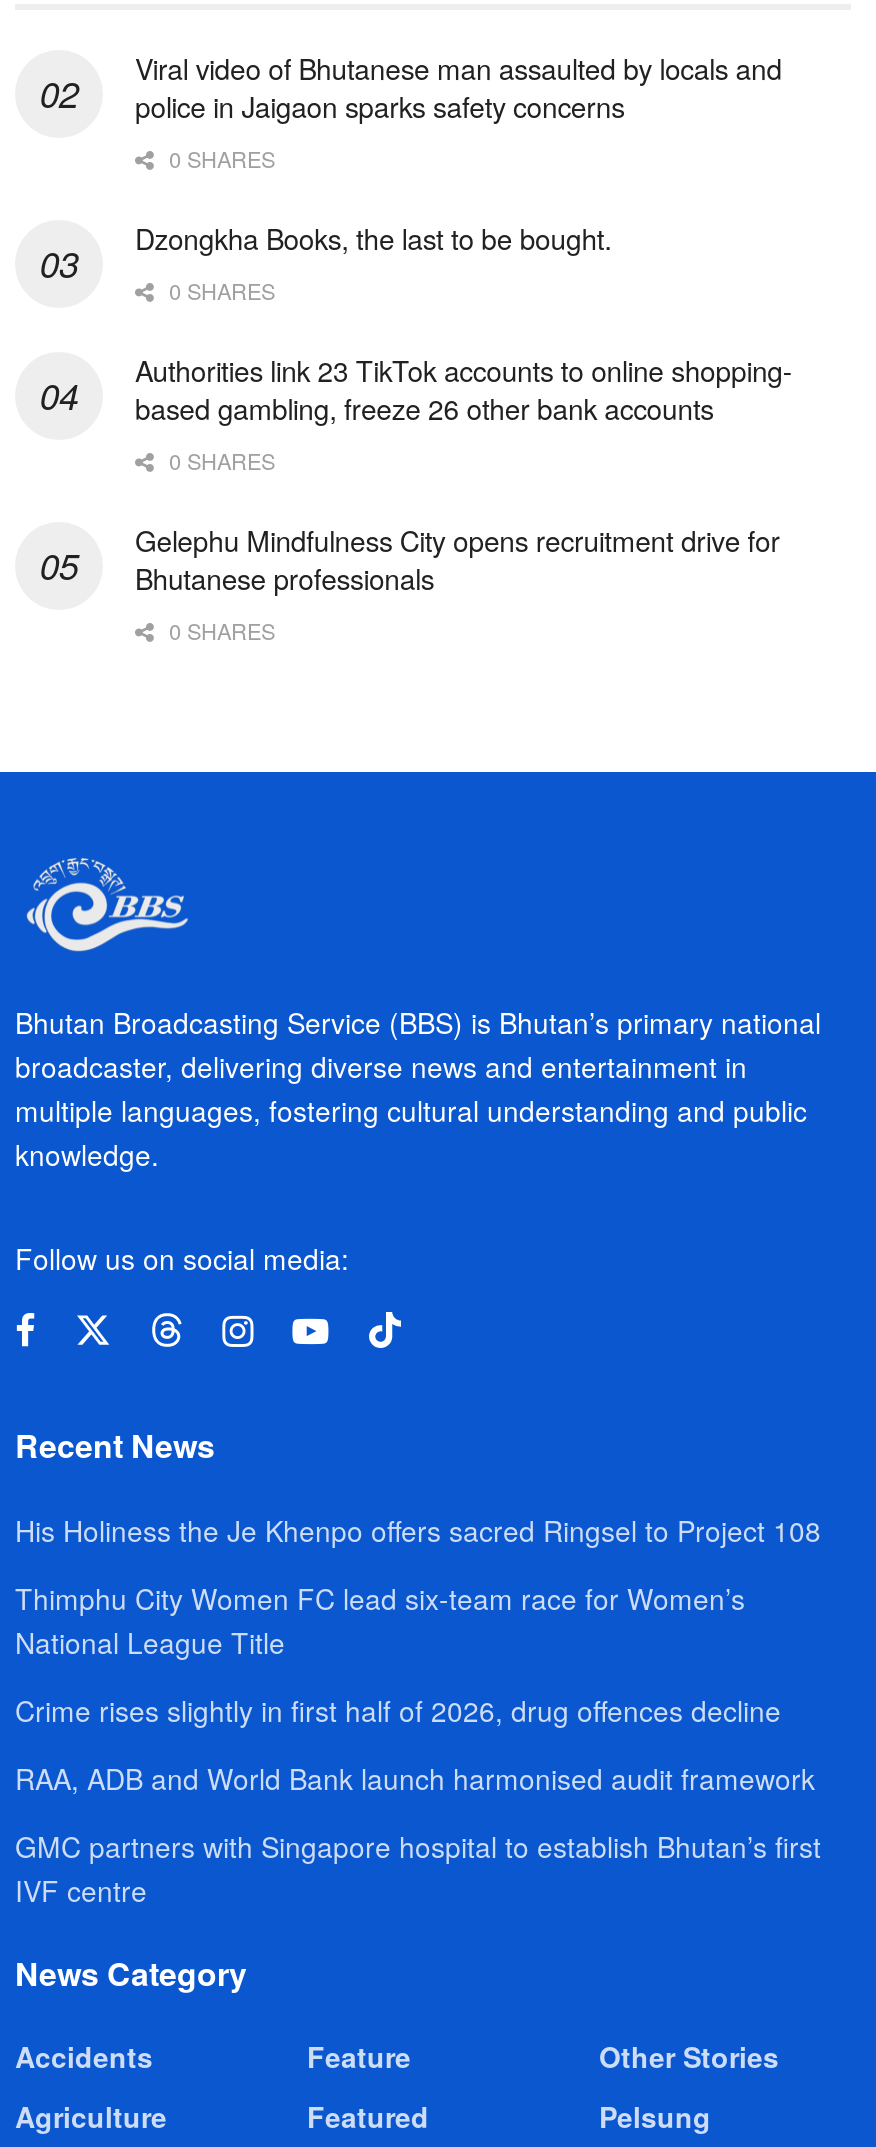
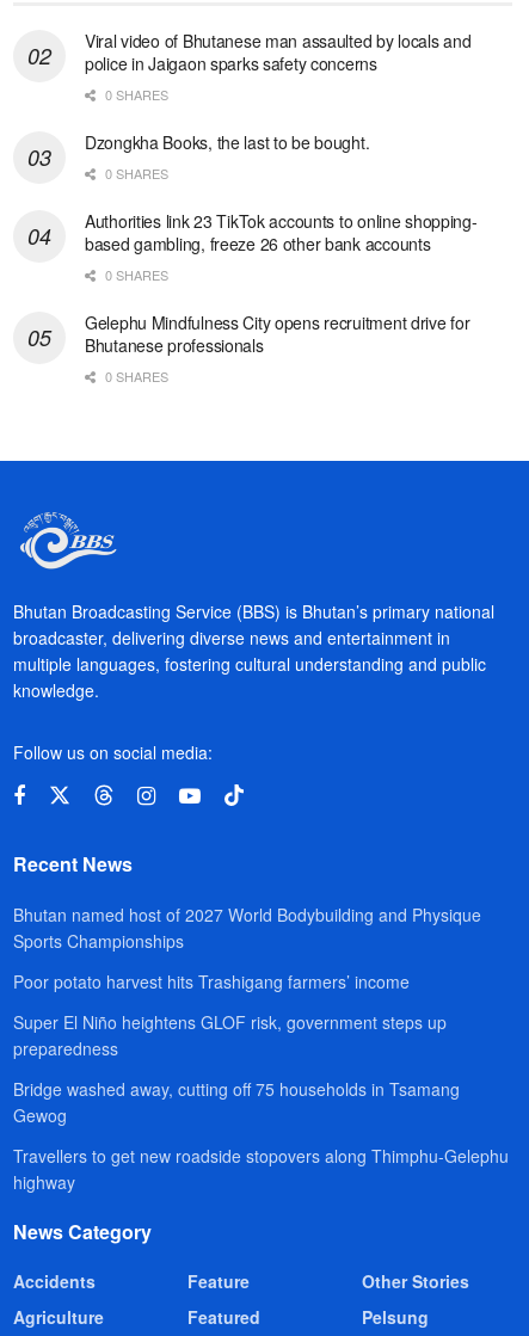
[15,1510,821,1550] His Holiness the Je Khenpo offers sacred Ringsel to Project 108 -> [13,902,481,953] Bhutan named host of 2027 World Bodybuilding and Physique | Sports Championships
[15,1578,745,1662] Thimphu City Women FC lead six-team race for Women’s | National League Title -> [13,969,410,993] Poor potato harvest hits Trashigang farmers’ income
[15,1690,781,1730] Crime rises slightly in first half of 2026, drug offences decline -> [13,1010,447,1060] Super El Niño heightens GLOF risk, government steps up | preparedness
[15,1758,815,1798] RAA, ADB and World Bank launch harmonised audit framework -> [13,1077,460,1127] Bridge washed away, cutting off 75 households in Tsamang | Gewog
[15,1826,821,1910] GMC partners with Singapore hospital to establish Bhutan’s first | IVF centre -> [13,1144,509,1194] Travellers to get new roadside stopovers along Thimphu-Gelephu | highway

